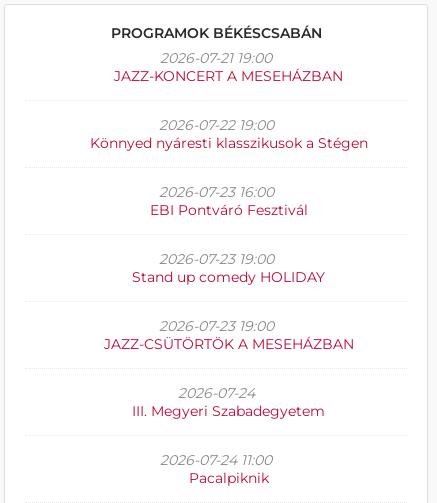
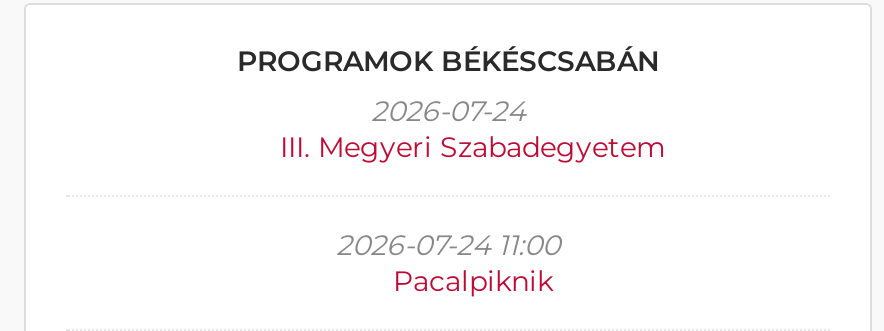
[89,49,367,353] 2026-07-21 19:00 | JAZZ-KONCERT A MESEHÁZBAN | 2026-07-22 19:00 | Könnyed nyáresti klasszikusok a Stégen | 2026-07-23 16:00 | EBI Pontváró Fesztivál | 2026-07-23 19:00 | Stand up comedy HOLIDAY | 2026-07-23 19:00 | JAZZ-CSÜTÖRTÖK A MESEHÁZBAN -> none

